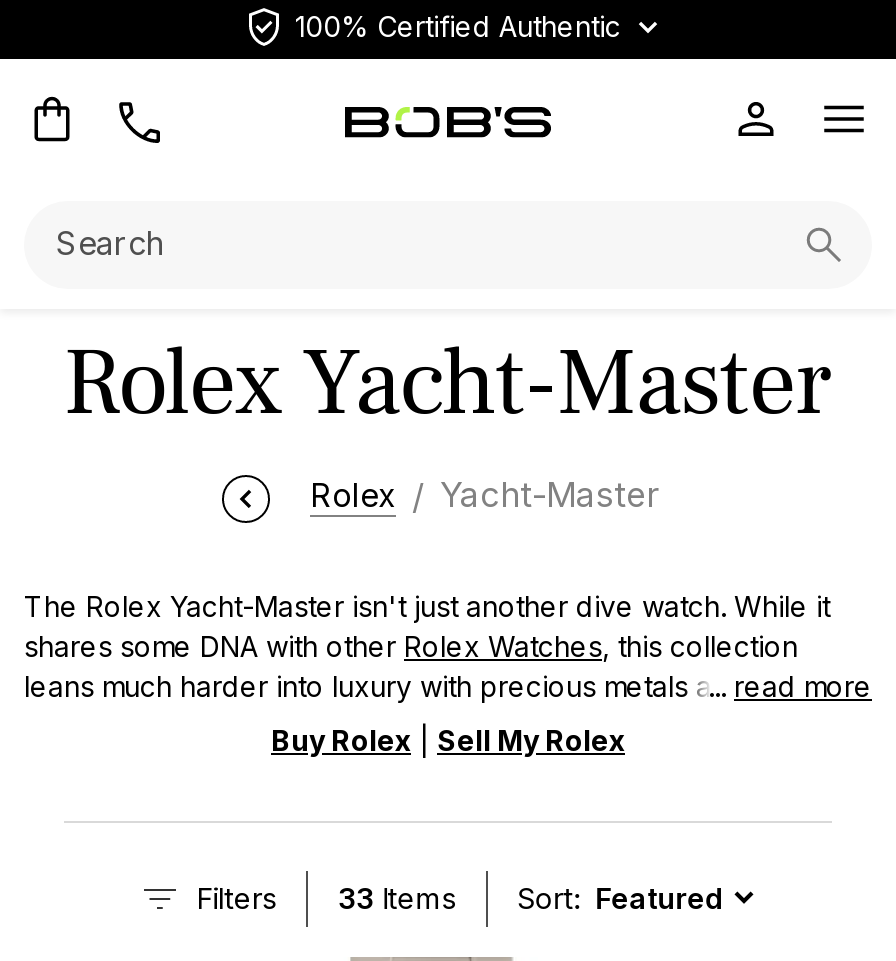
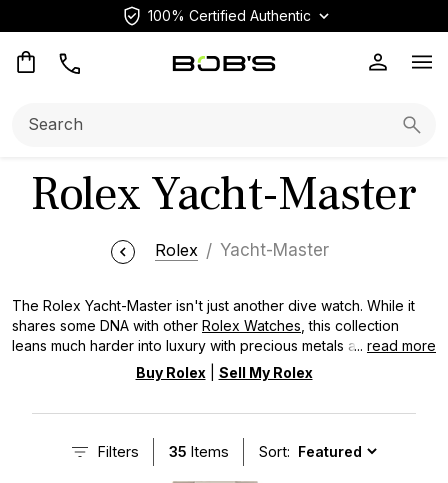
[196,880,579,914] Filters 33 Items Sort: -> [98,443,290,460] Filters 35 Items Sort:

